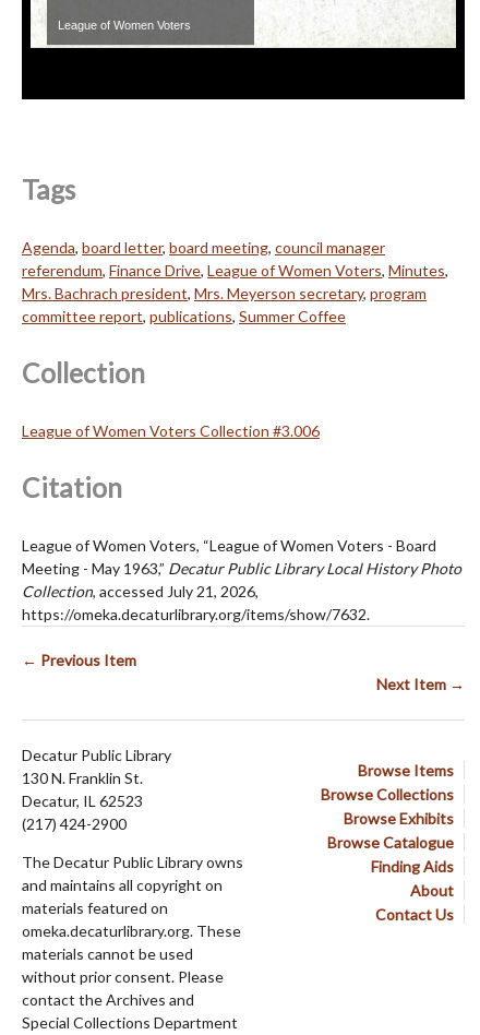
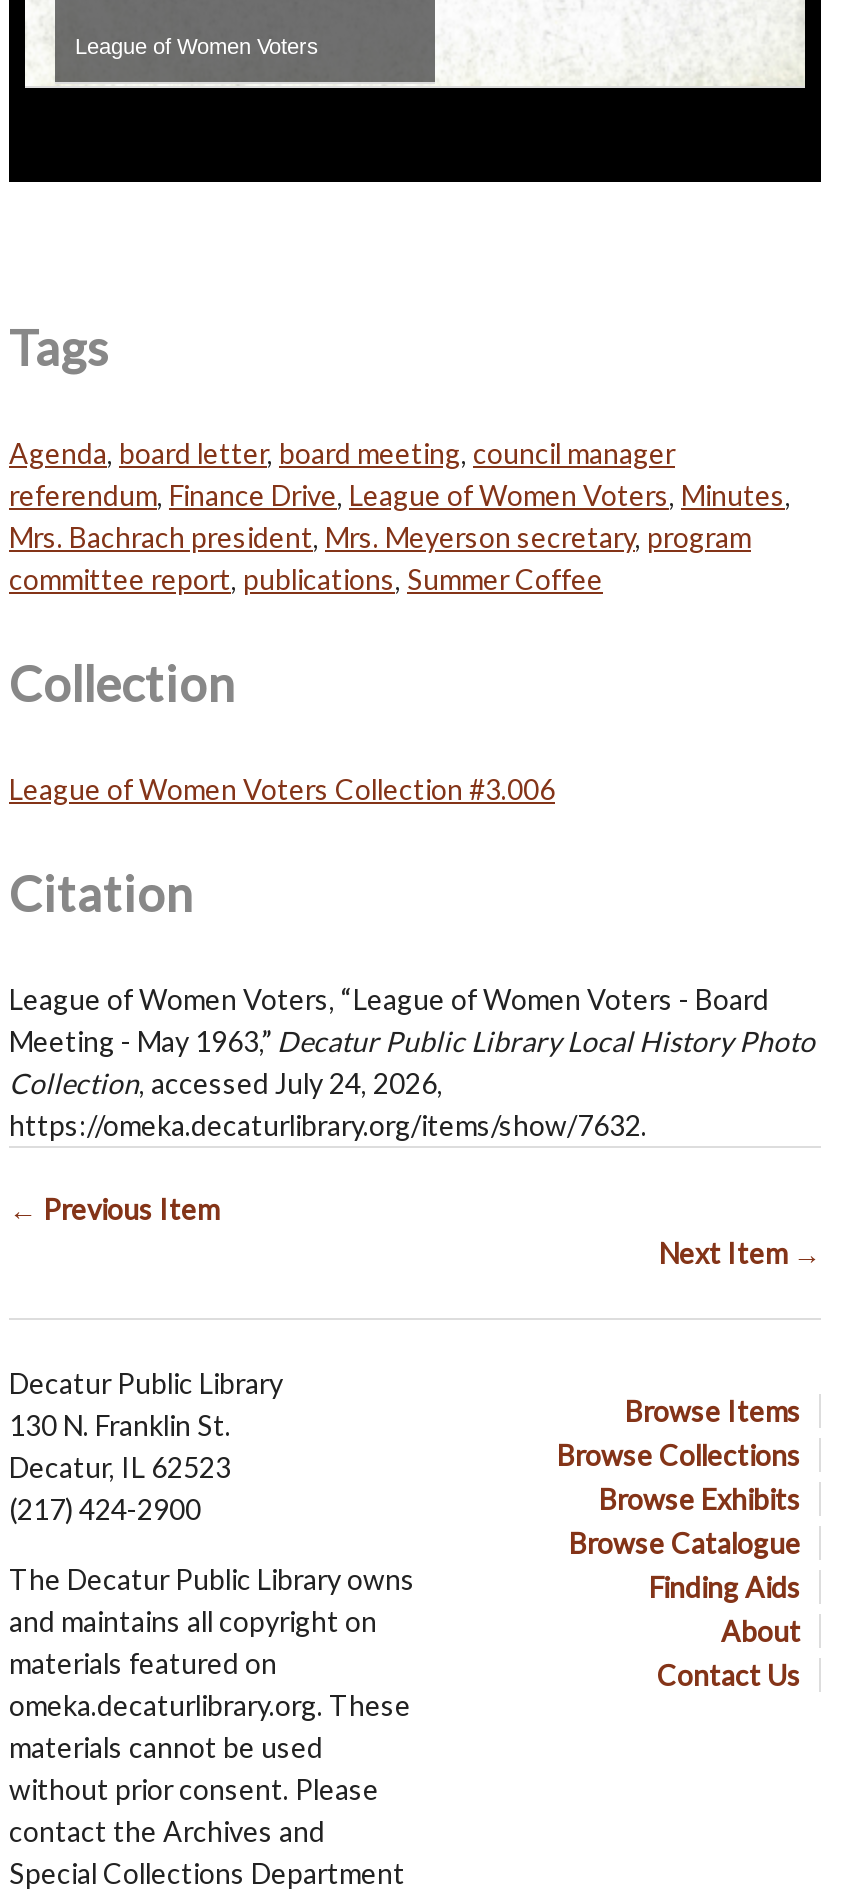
[22,582,259,600] Collection, accessed July 21, 2026, -> [9,1066,443,1100] Collection, accessed July 24, 2026,

